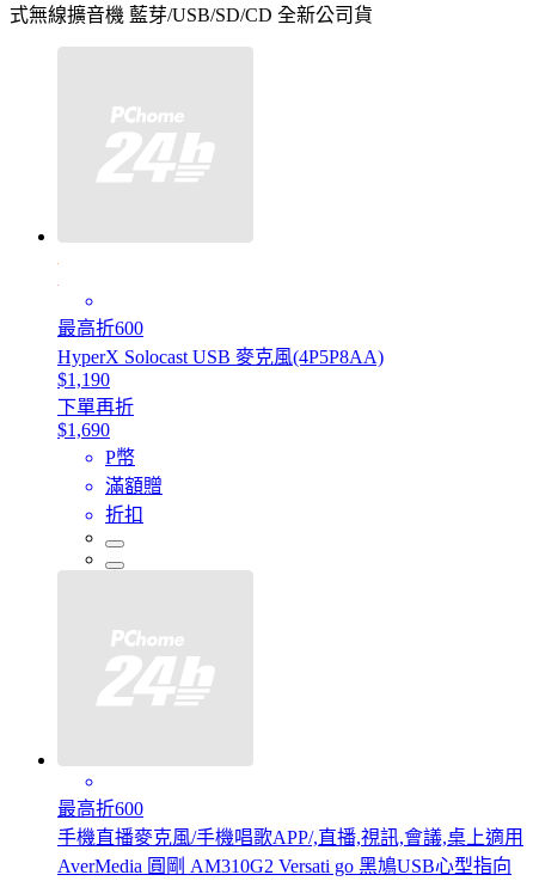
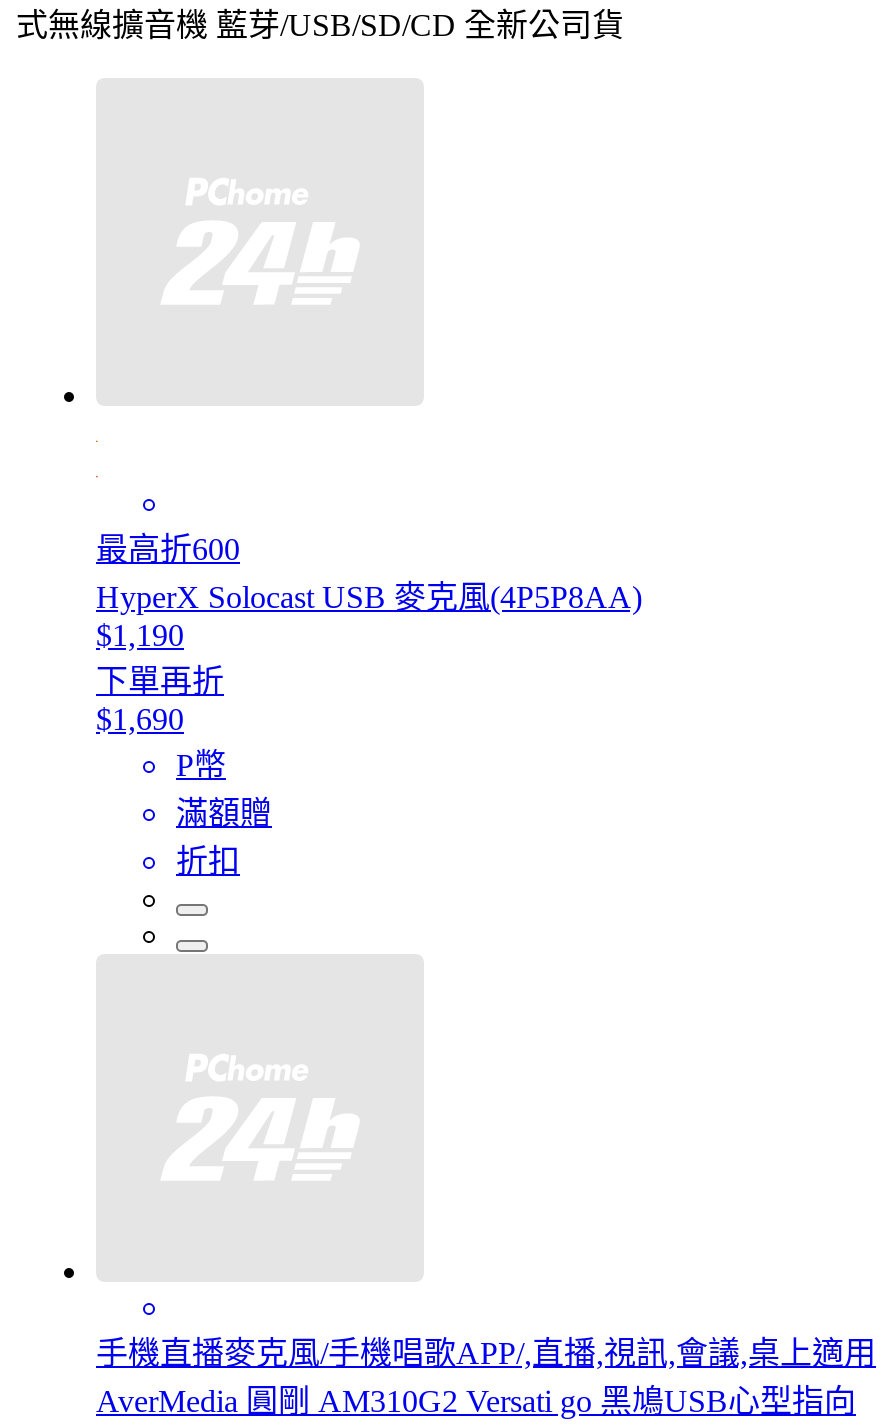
[57,799,143,819] 最高折600 -> none

